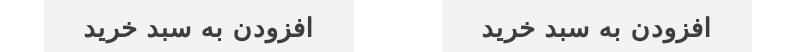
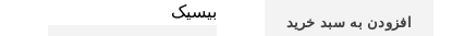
[83,12,314,42] افزودن به سبد خرید -> none

